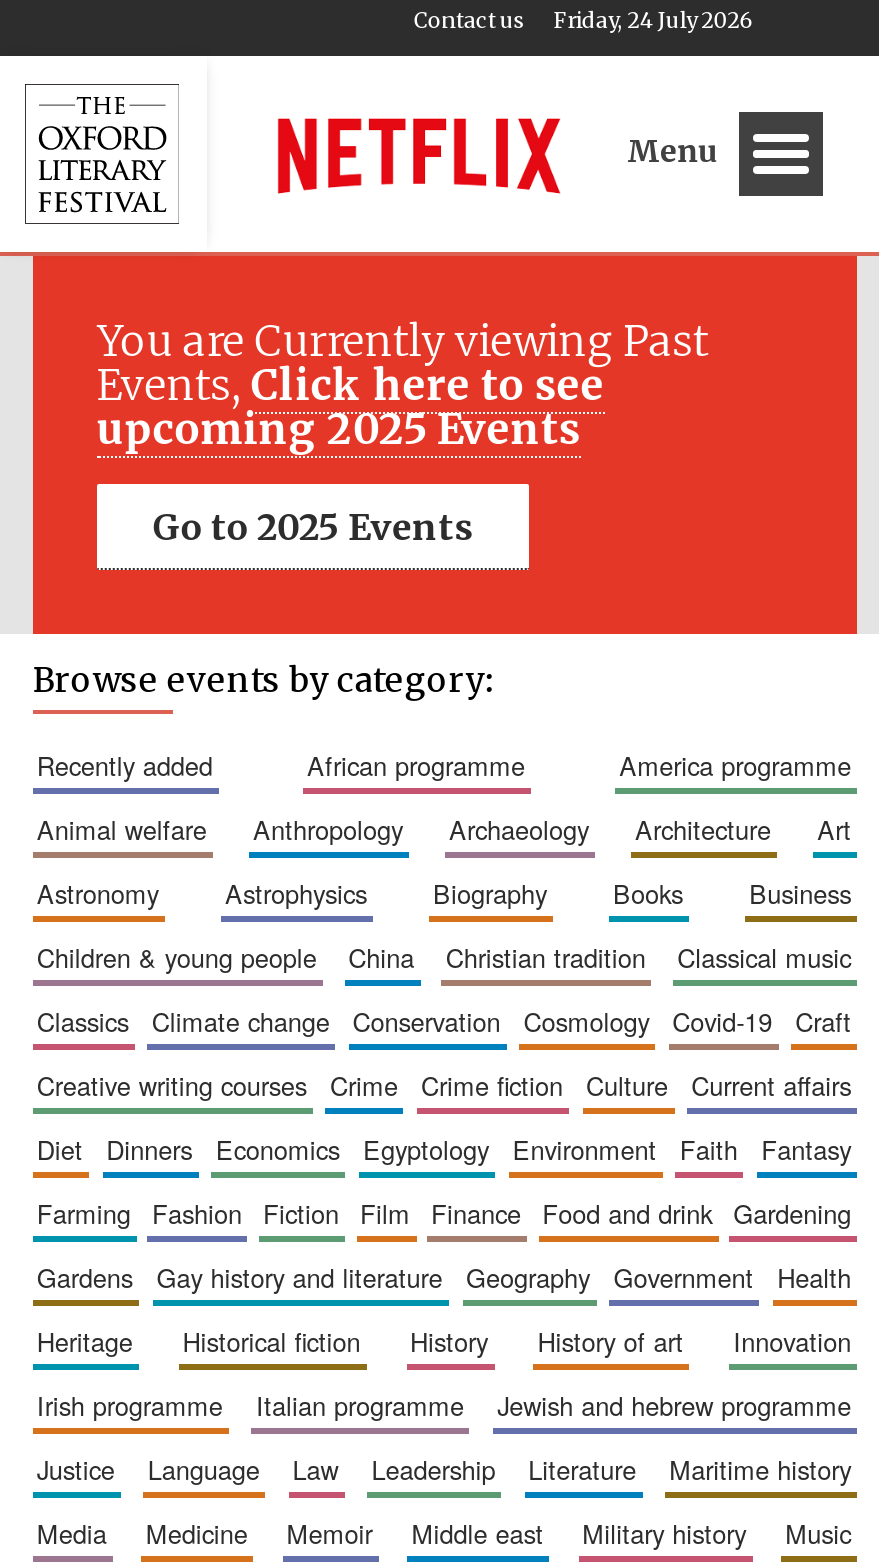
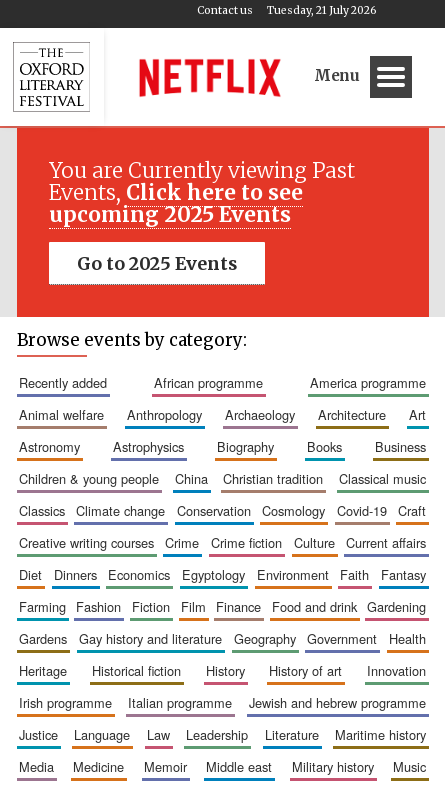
[414,8,754,34] Contact us Friday, 24 July 2026 -> [197,4,377,17] Contact us Tuesday, 21 July 2026

